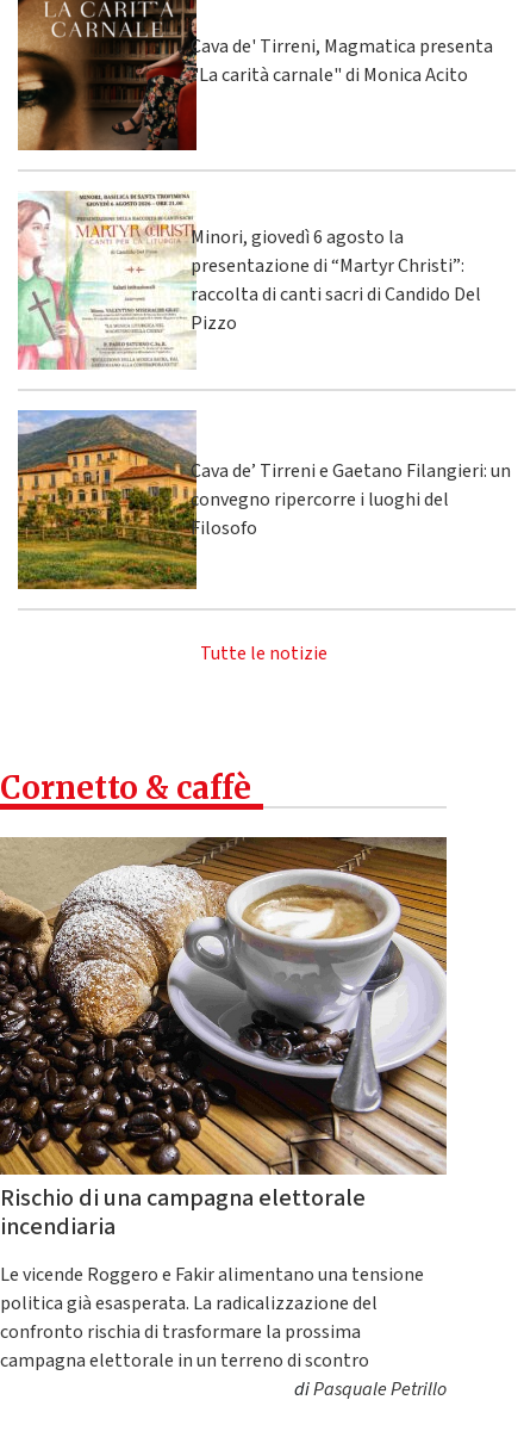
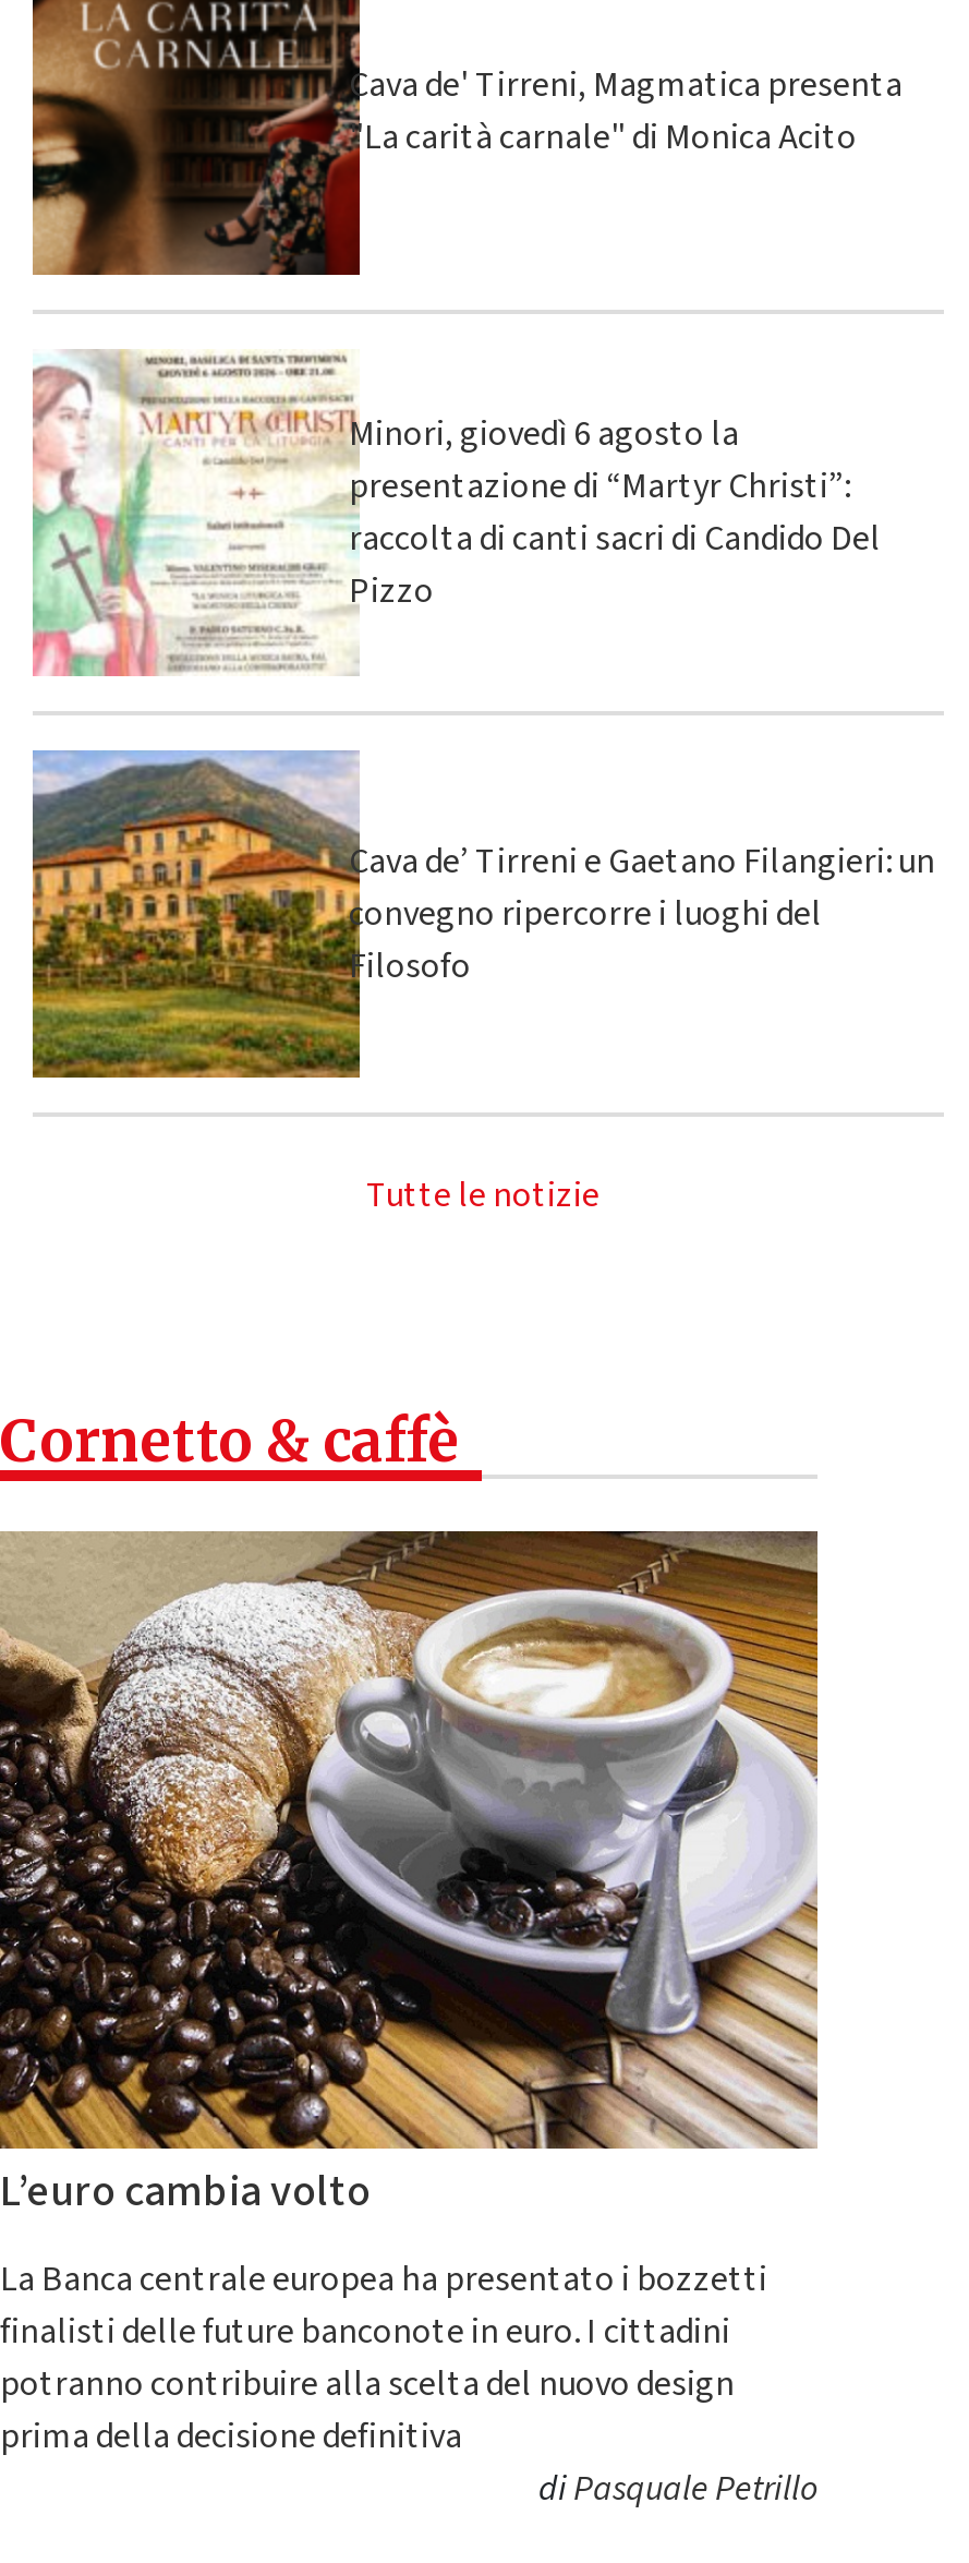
[0,1181,366,1243] Rischio di una campagna elettorale | incendiaria -> [0,2161,371,2222] L’euro cambia volto
[0,1261,424,1373] Le vicende Roggero e Fakir alimentano una tensione | politica già esasperata. La radicalizzazione del | confronto rischia di trasformare la prossima | campagna elettorale in un terreno di scontro -> [0,2255,767,2460] La Banca centrale europea ha presentato i bozzetti | finalisti delle future banconote in euro. I cittadini | potranno contribuire alla scelta del nuovo design | prima della decisione definitiva

